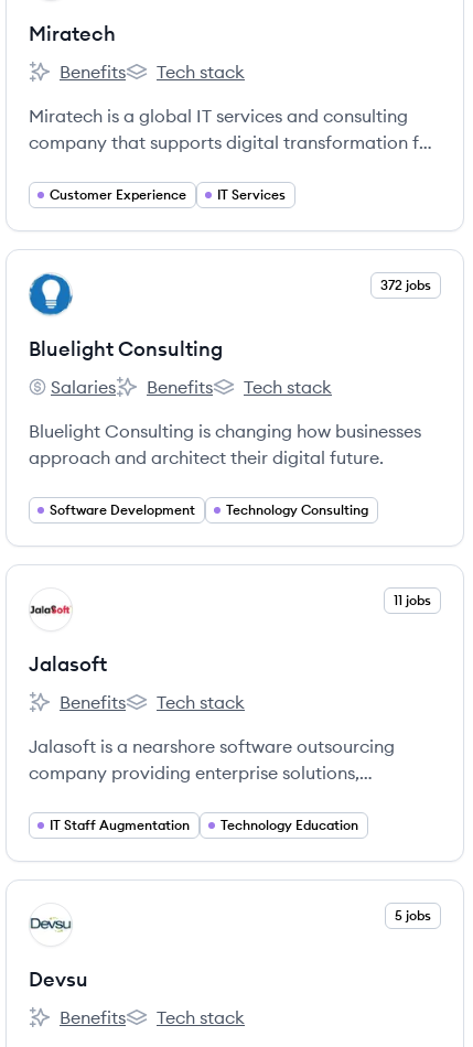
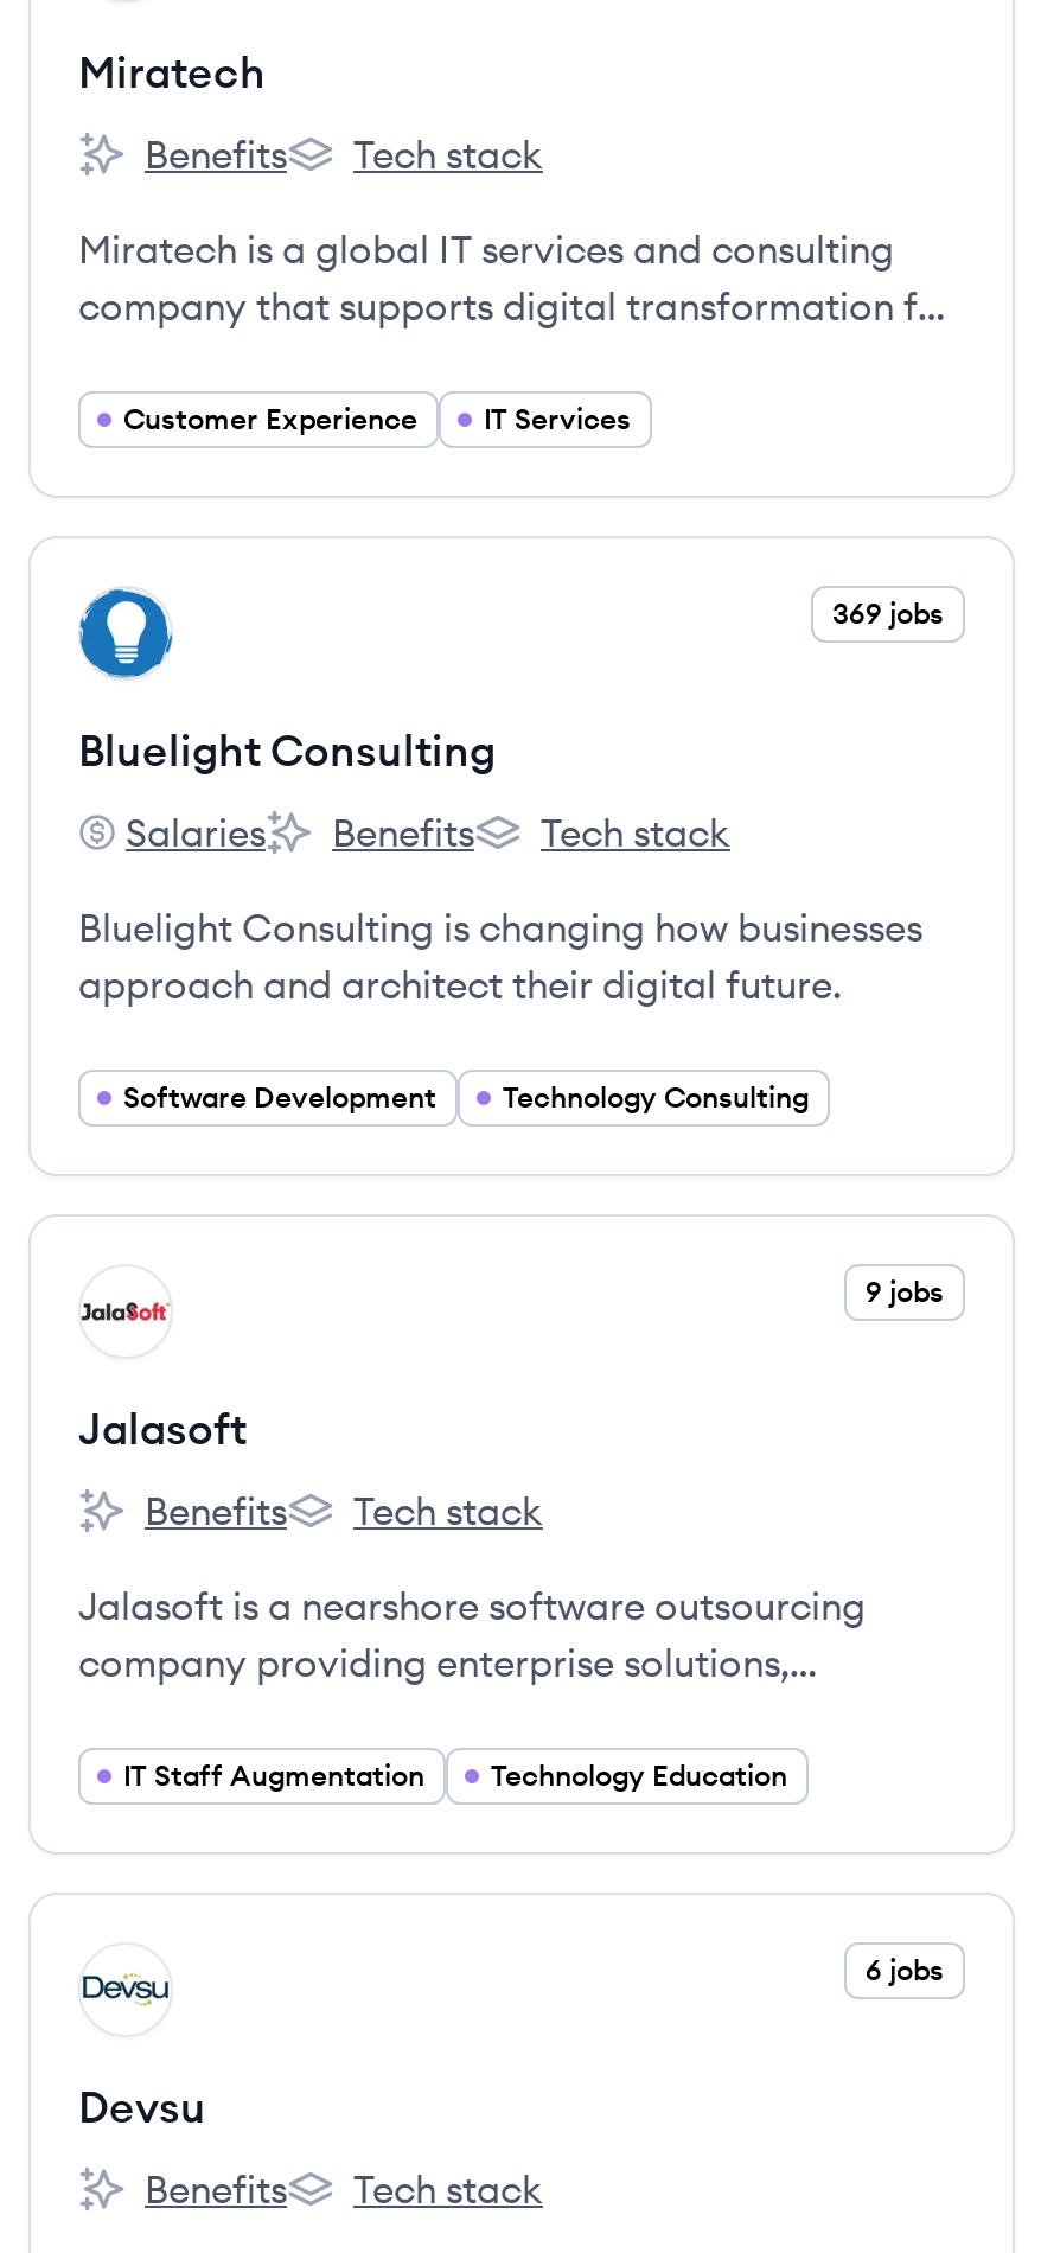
[380,277,431,293] 372 jobs -> [832,595,944,631] 369 jobs
[394,592,431,608] 11 jobs -> [866,1274,944,1309] 9 jobs
[395,907,431,924] 5 jobs -> [866,1952,944,1987] 6 jobs

